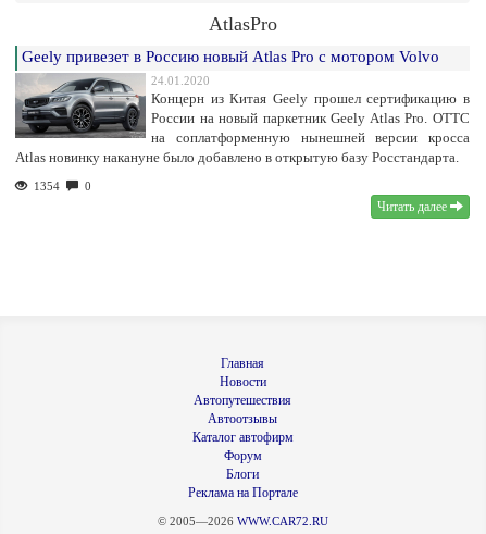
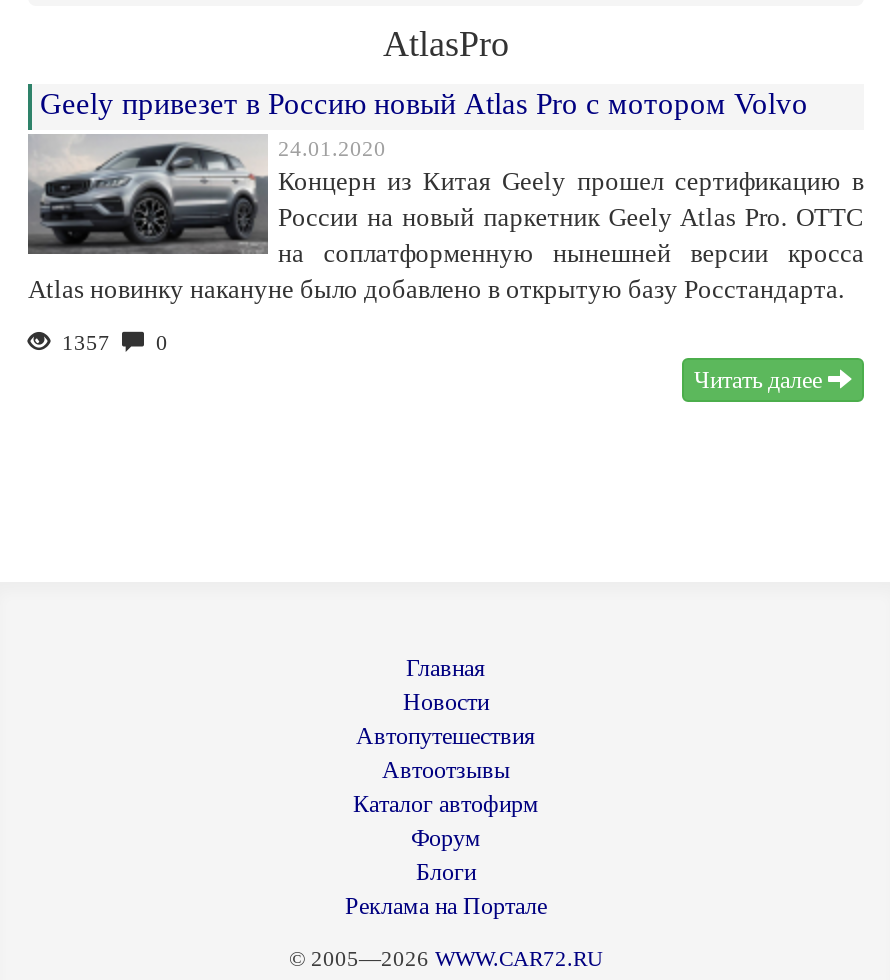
[30,179,91,193] 1354 0 -> [56,330,168,354] 1357 0

